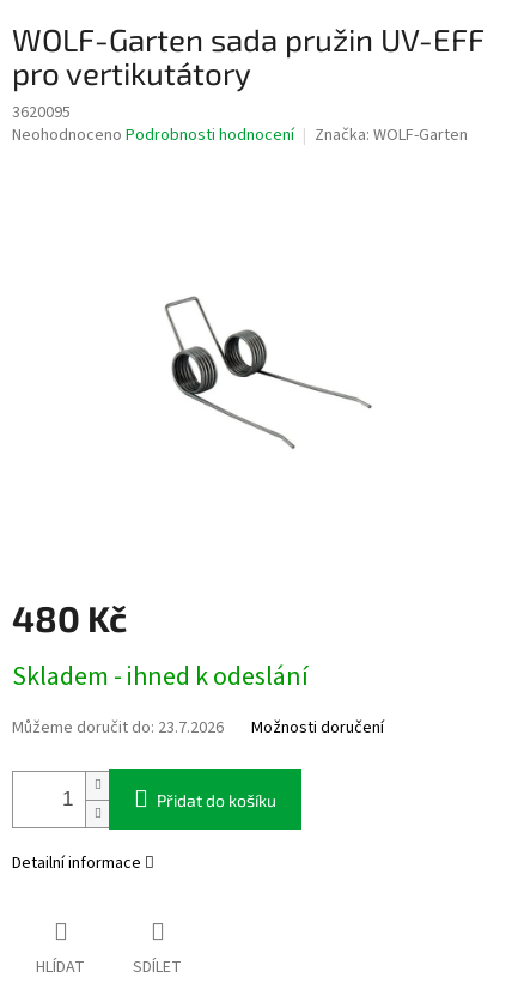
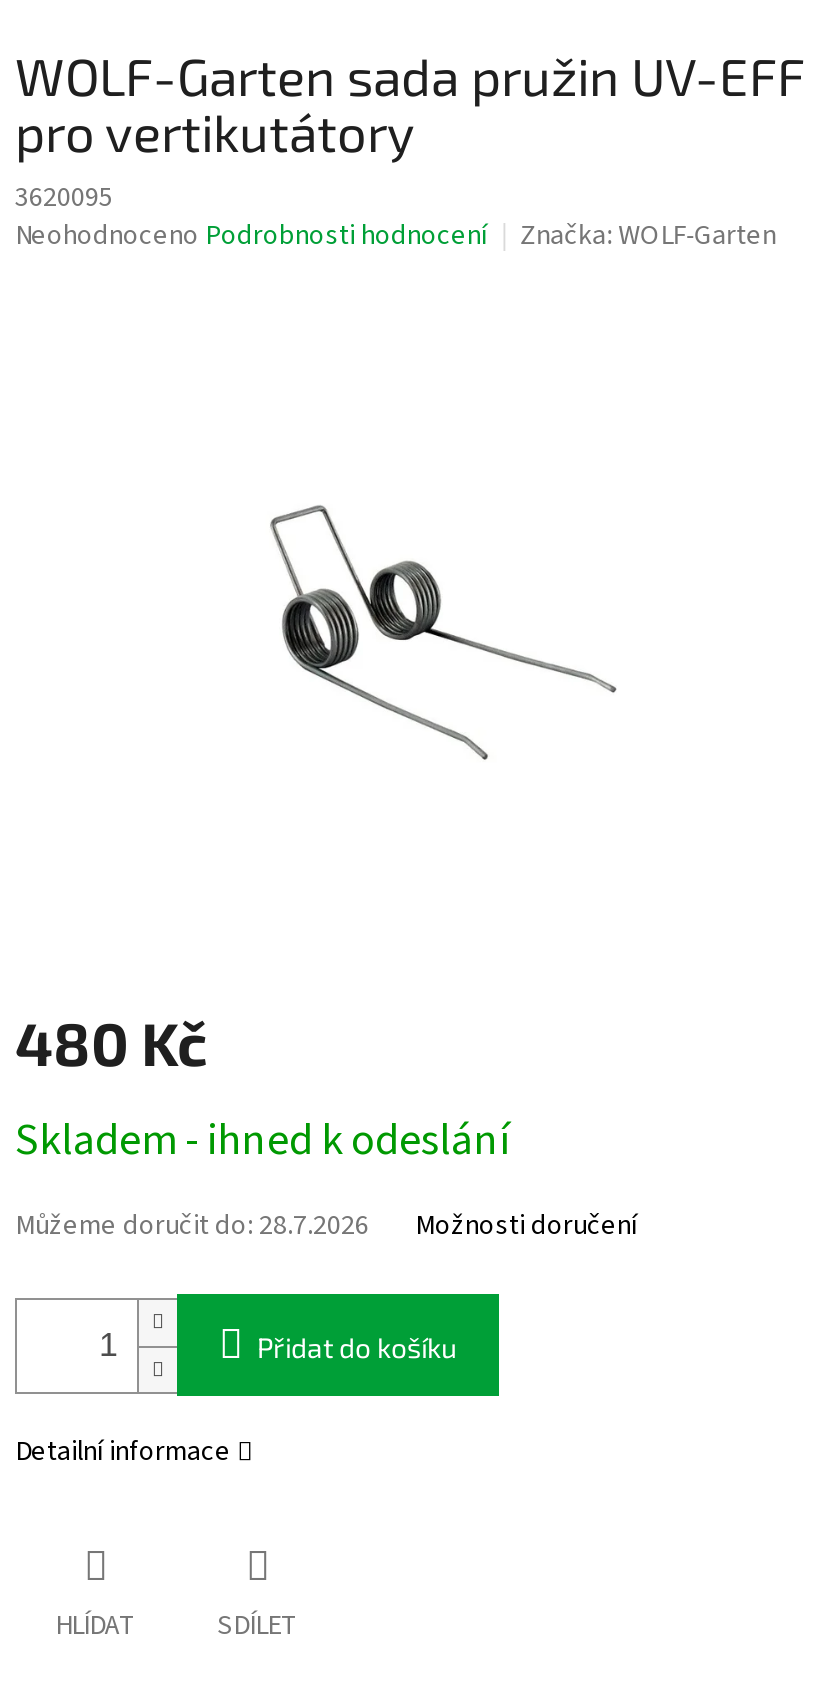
[12,716,224,740] Můžeme doručit do: 23.7.2026 -> [15,1207,369,1247] Můžeme doručit do: 28.7.2026

